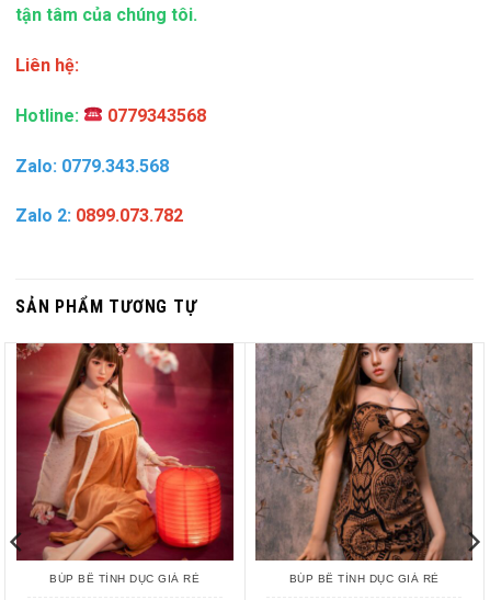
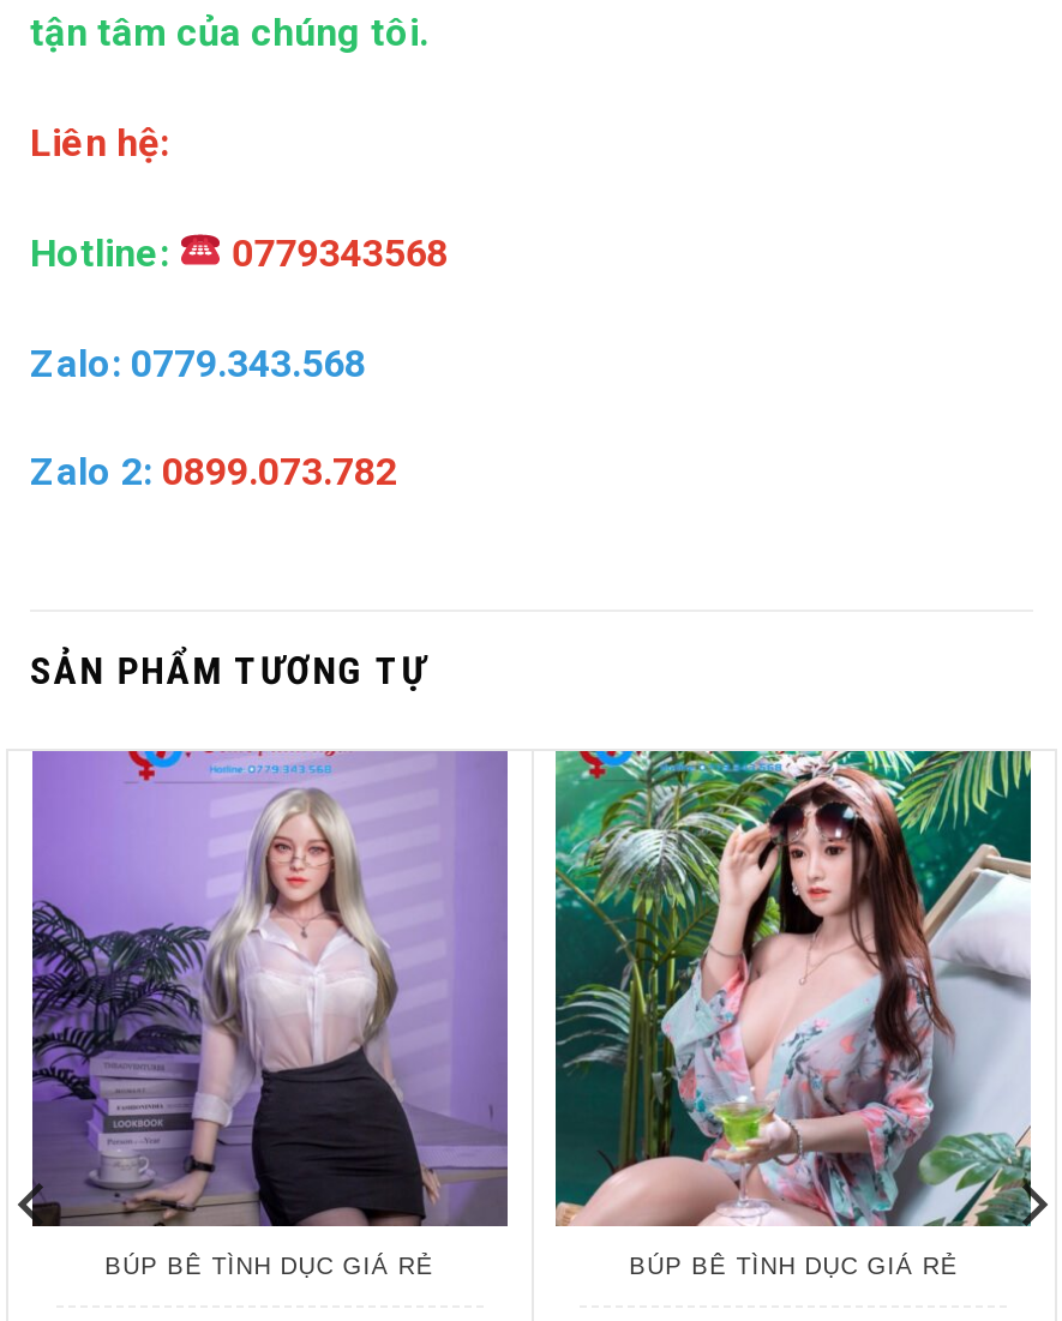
[10,342,235,562] [image] -> [16,749,510,1229] [image]
[254,342,480,562] [image] -> [553,749,1050,1229] [image]

